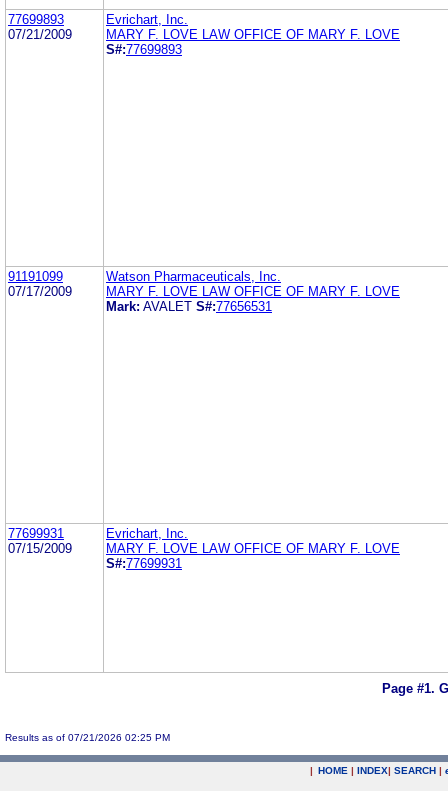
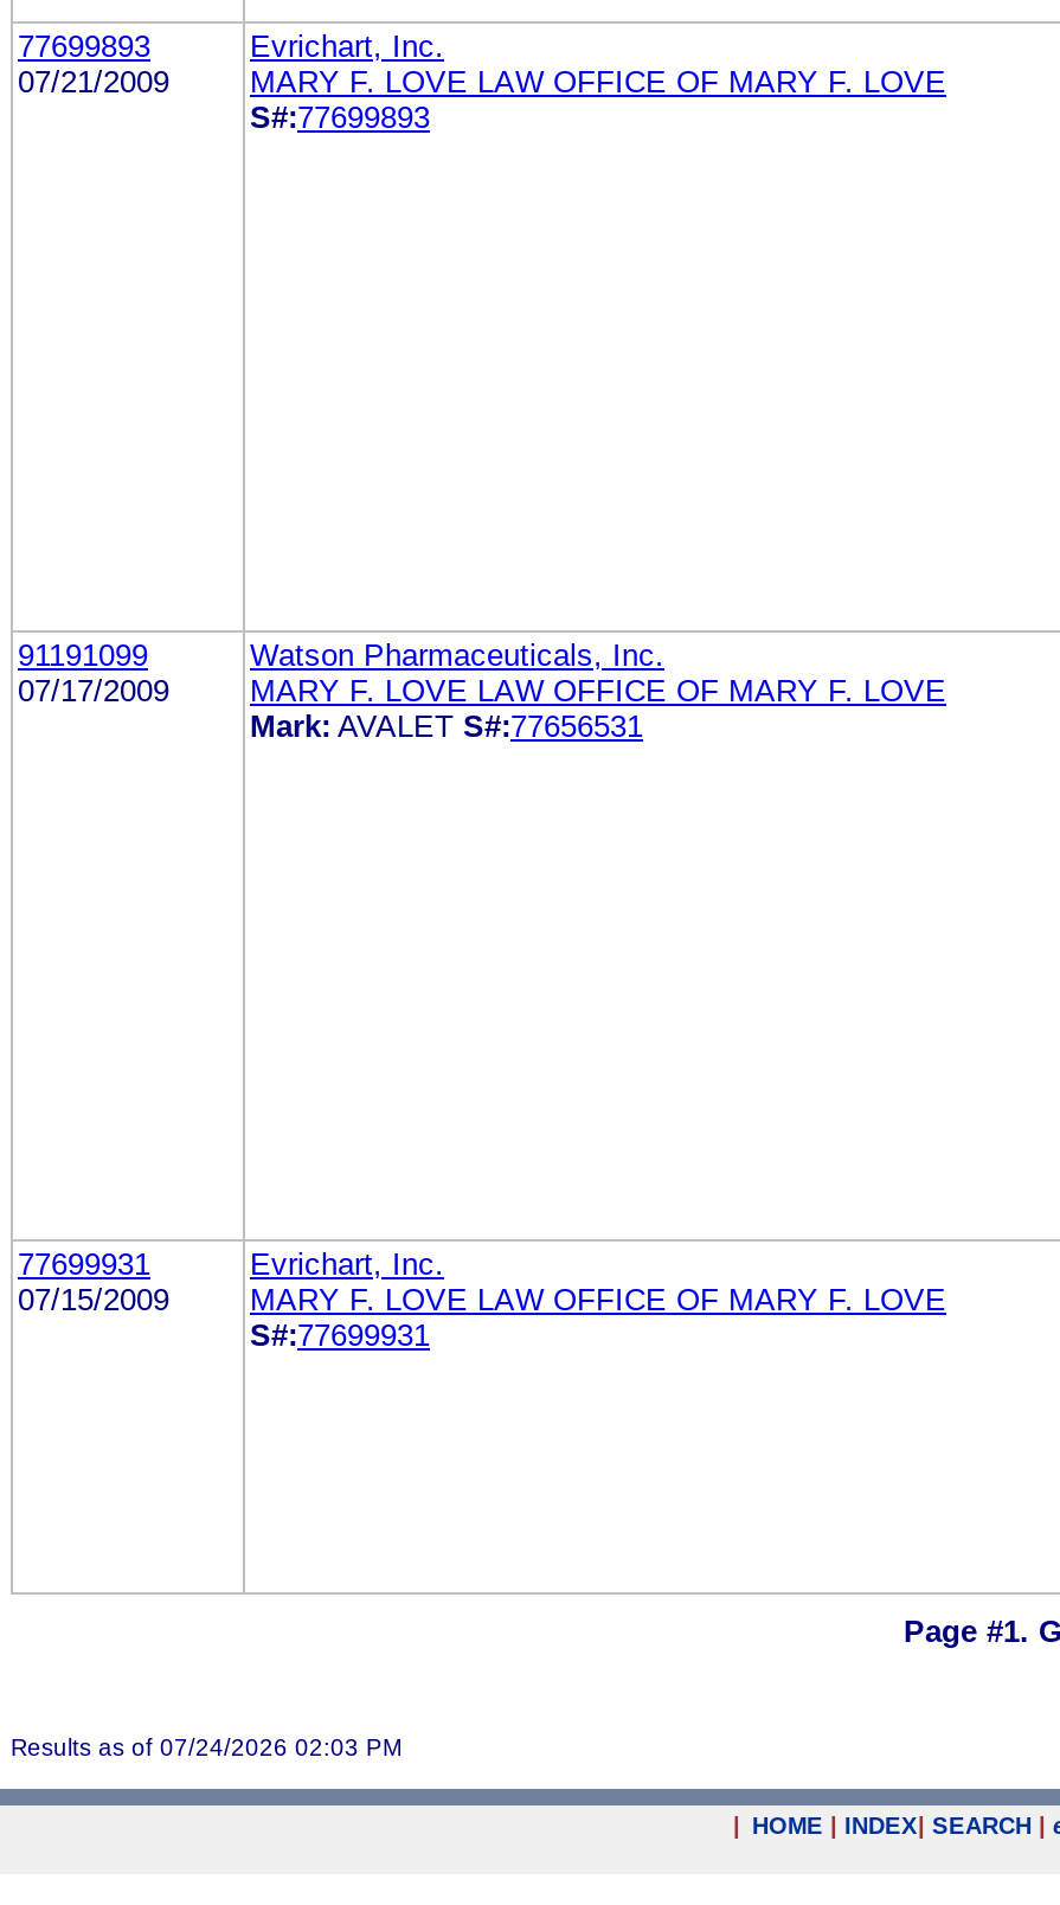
[5,732,170,743] Results as of 07/21/2026 02:25 PM -> [11,1734,401,1760] Results as of 07/24/2026 02:03 PM

